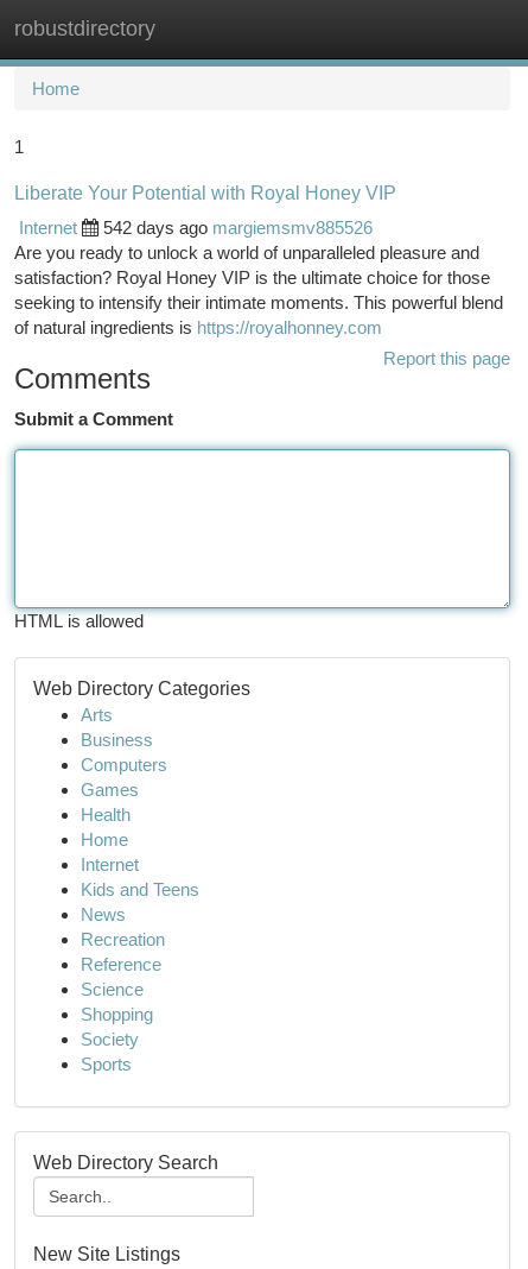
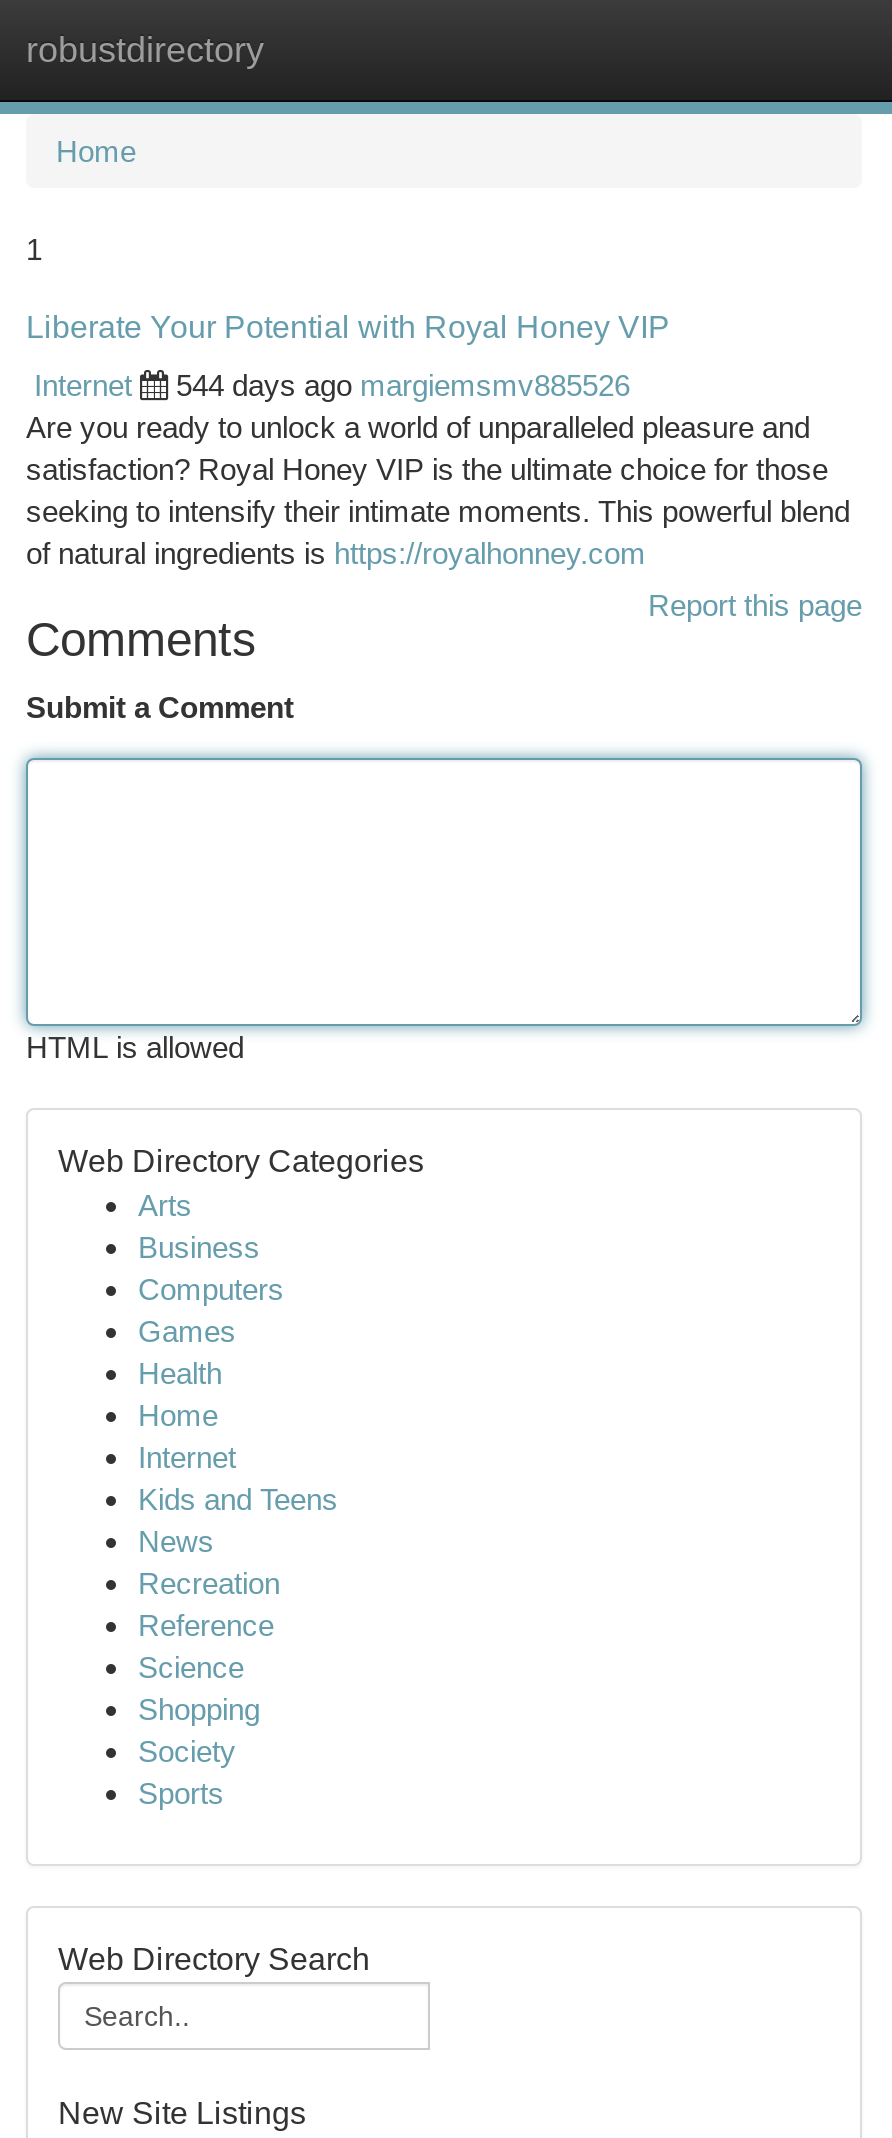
[103,217,373,238] 542 days ago margiemsmv885526 -> [176,368,630,402] 544 days ago margiemsmv885526

